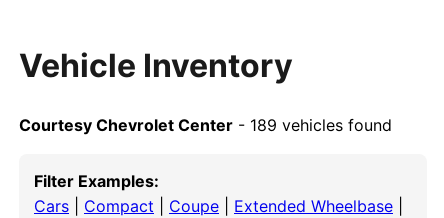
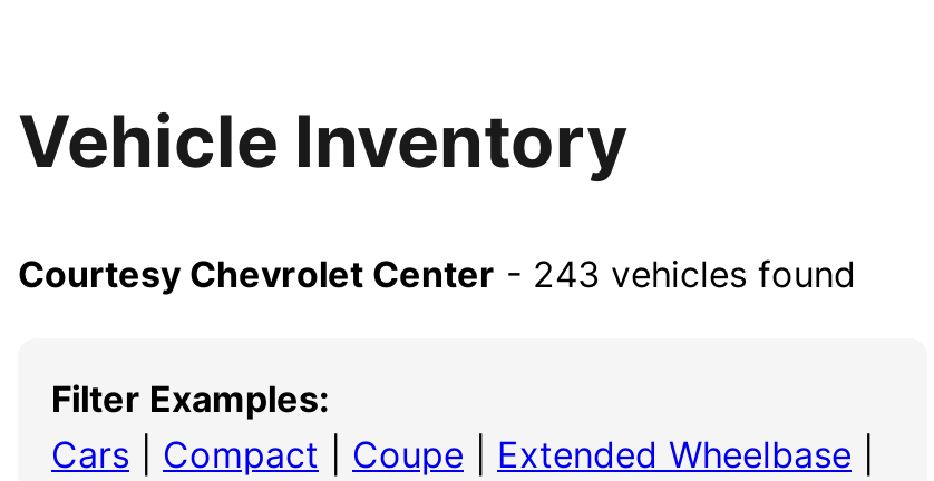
[19,115,392,135] Courtesy Chevrolet Center - 189 vehicles found -> [18,251,856,296] Courtesy Chevrolet Center - 243 vehicles found

